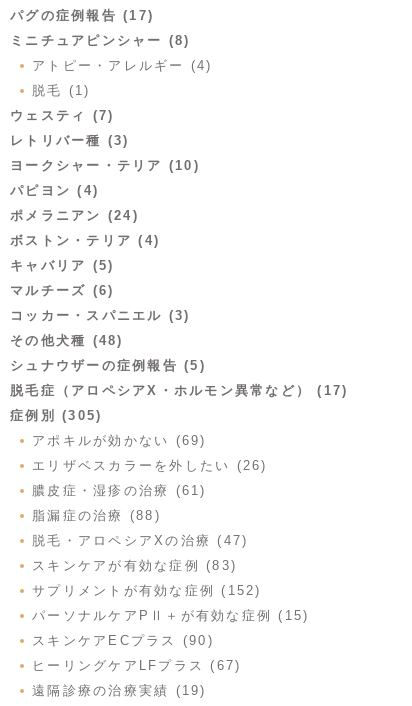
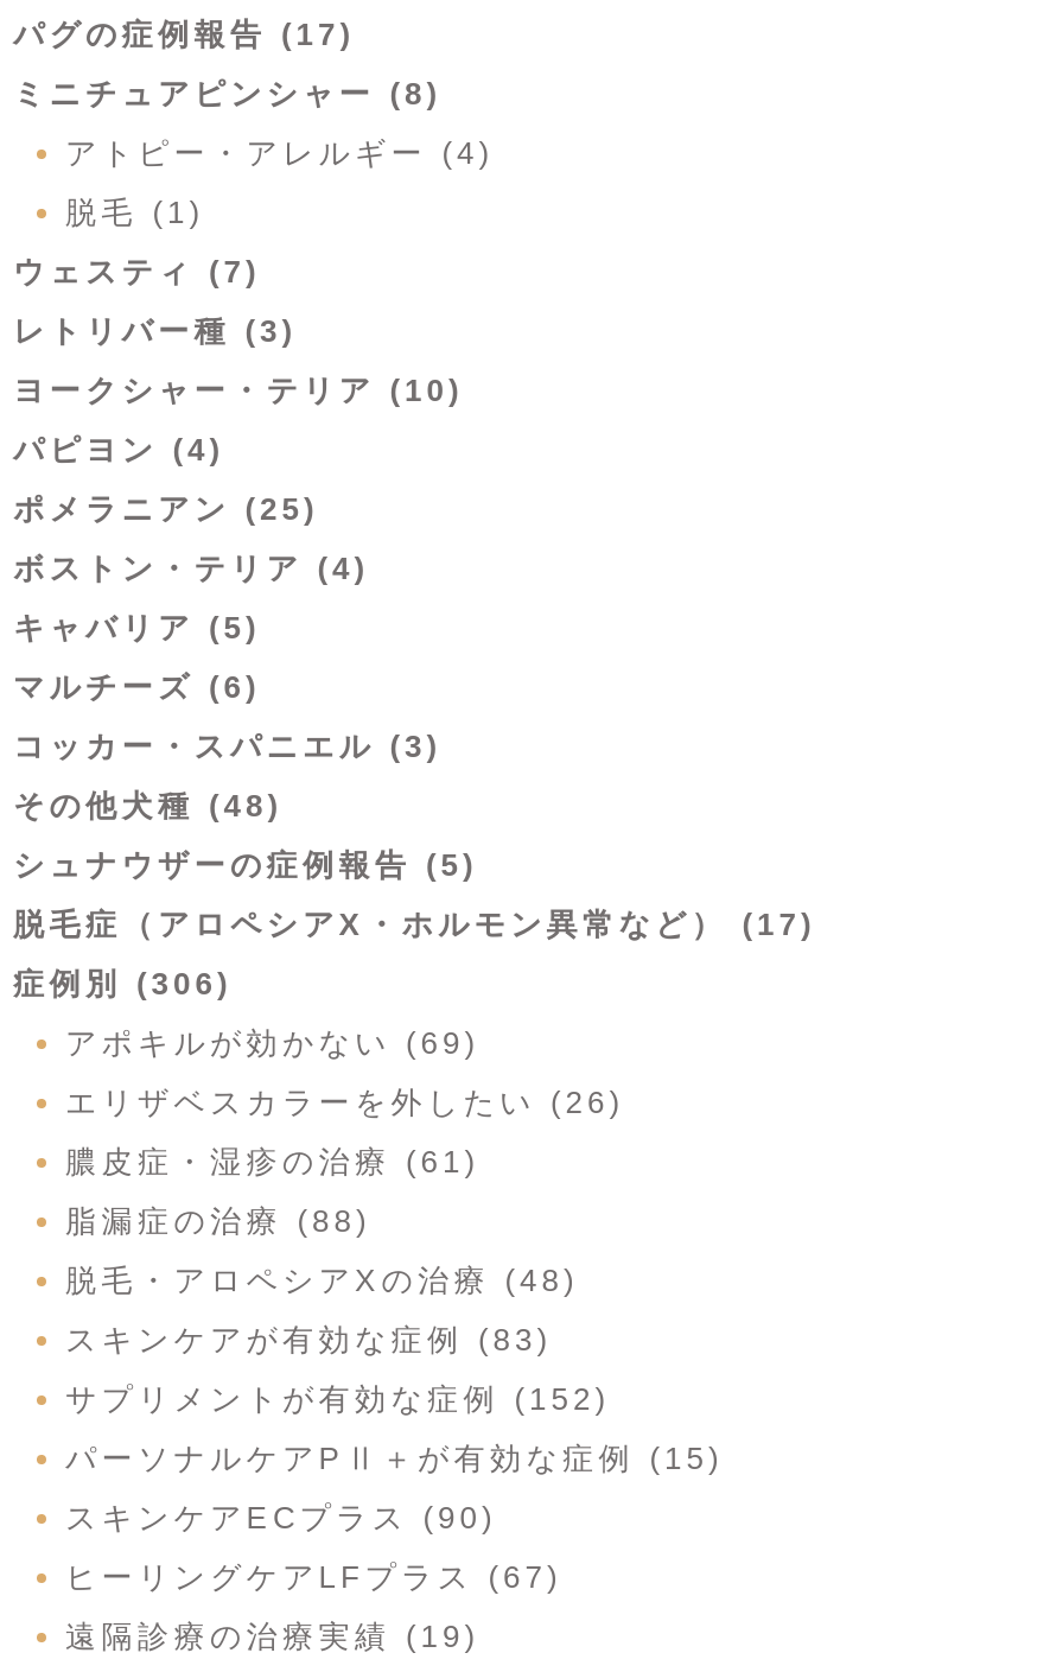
[10,208,139,223] ポメラニアン (24) -> [13,492,319,527] ポメラニアン (25)
[10,408,102,423] 症例別 (305) -> [13,966,232,1002] 症例別 (306)
[32,533,248,548] 脱毛・アロペシアXの治療 (47) -> [65,1263,578,1298] 脱毛・アロペシアXの治療 (48)

